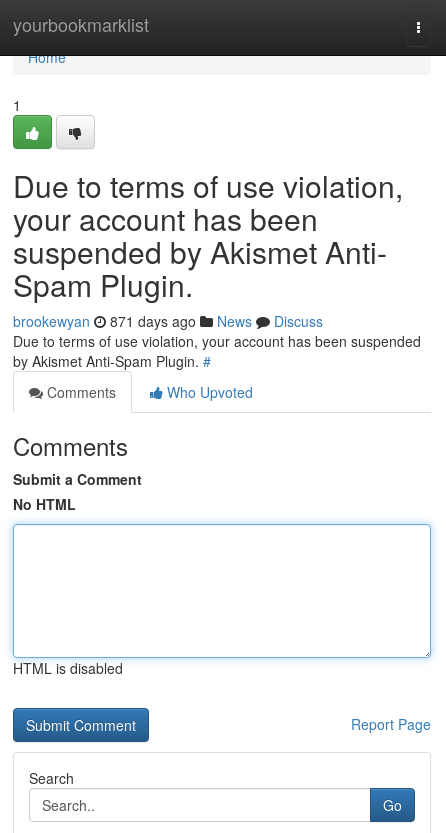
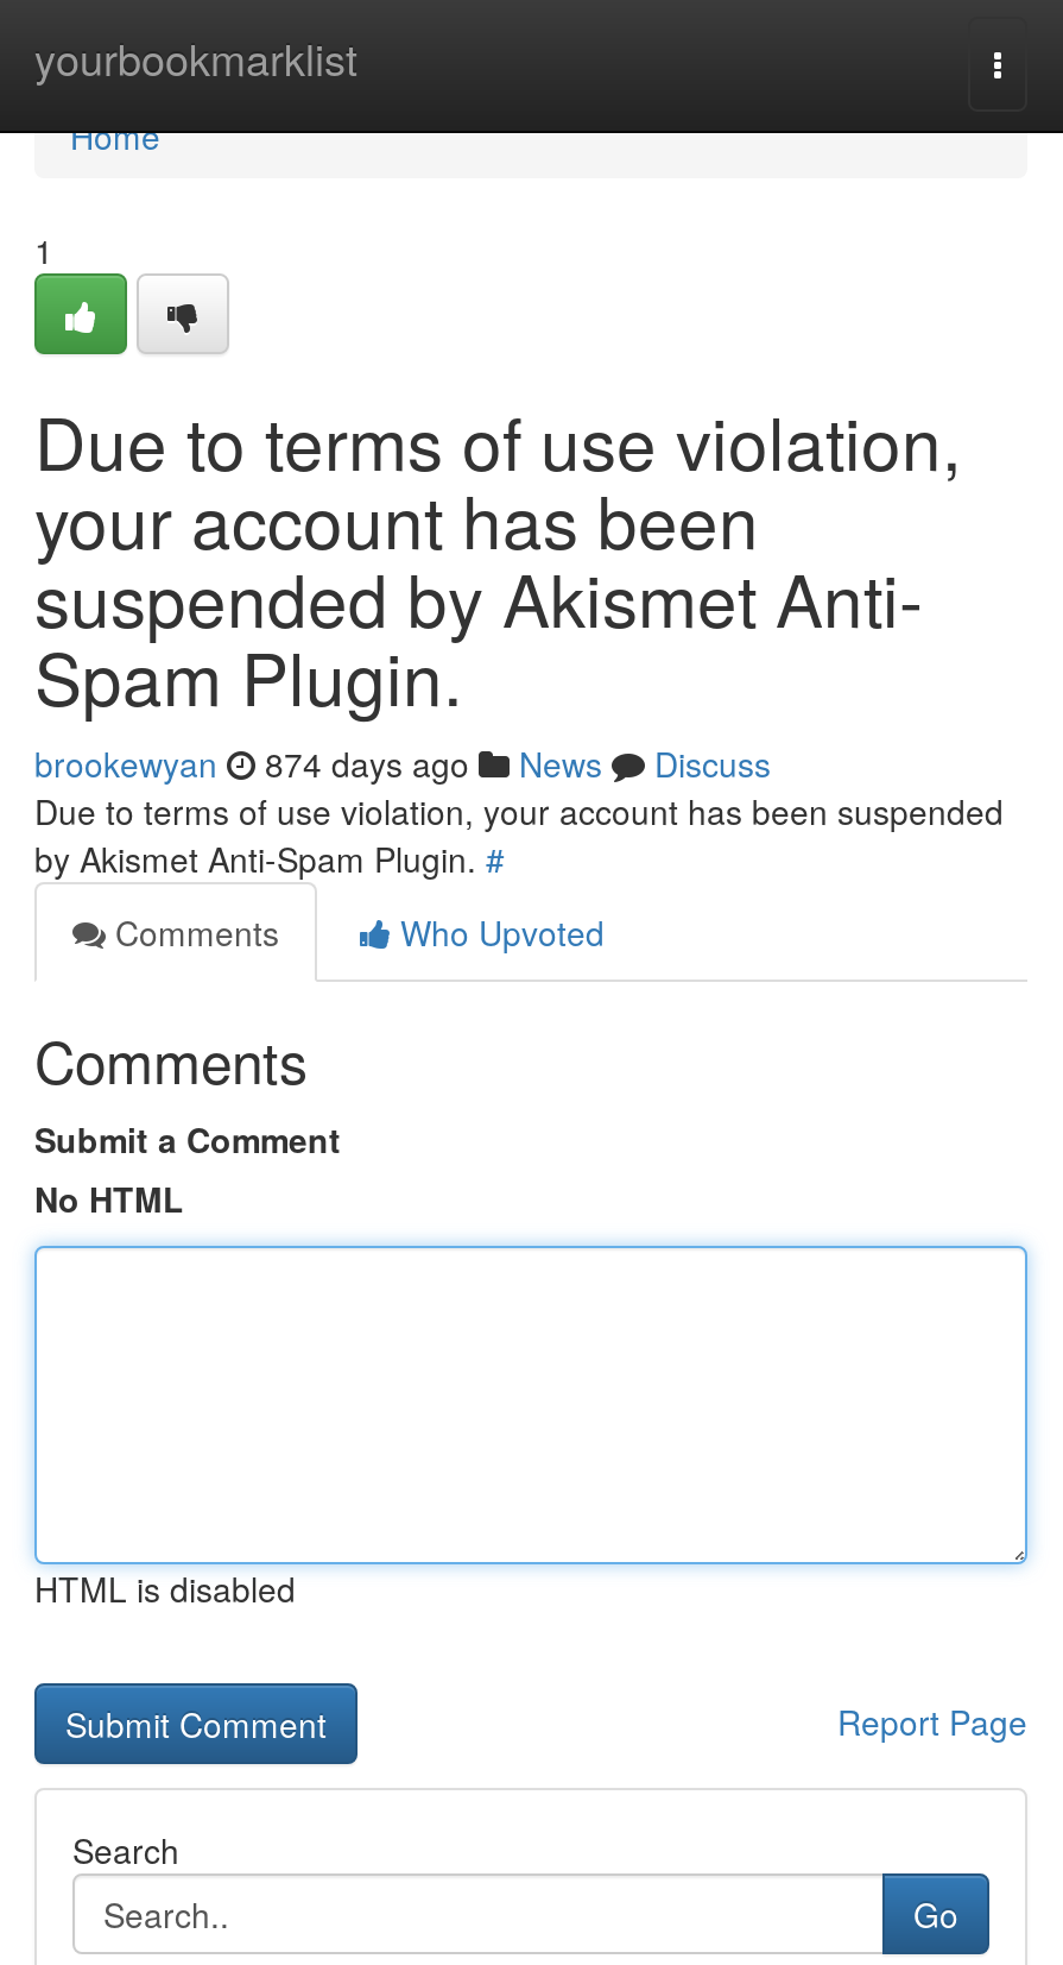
[13,311,323,331] brookewyan 871 days ago News Discuss -> [34,739,771,787] brookewyan 874 days ago News Discuss

